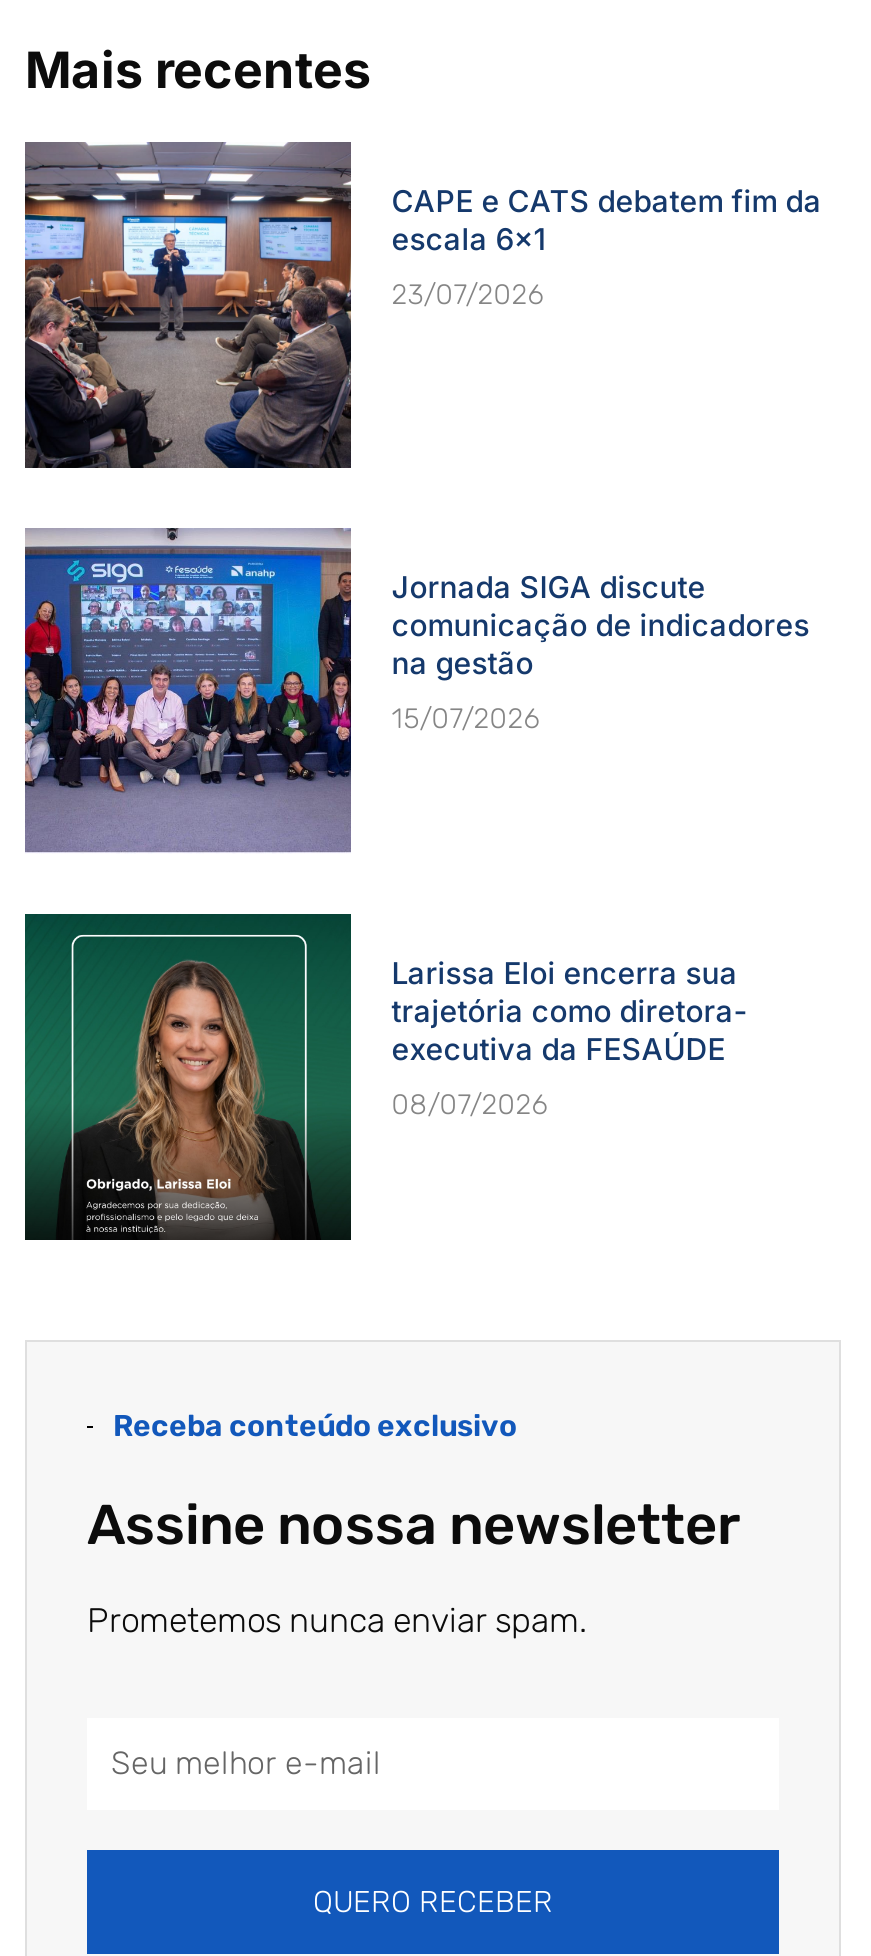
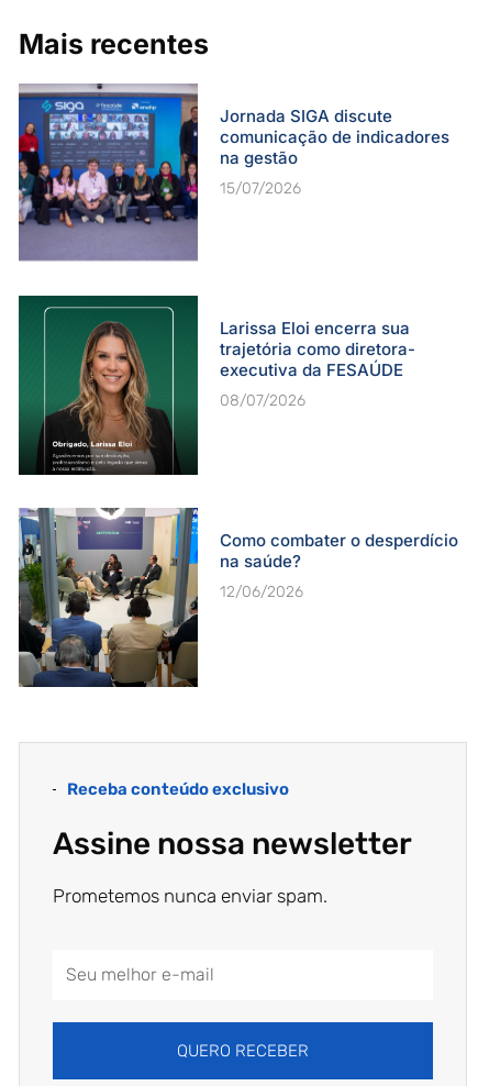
[23,142,821,470] [image] | CAPE e CATS debatem fim da | escala 6×1 | 23/07/2026 -> none
moved [21,526,809,1122] -> [16,82,450,410]: [image] | Jornada SIGA discute | comunicação de indicadores | ... | executiva da FESAÚDE | 08/07/2026
none -> [18,507,458,687] [image] | Como combater o desperdício | na saúde? | 12/06/2026

